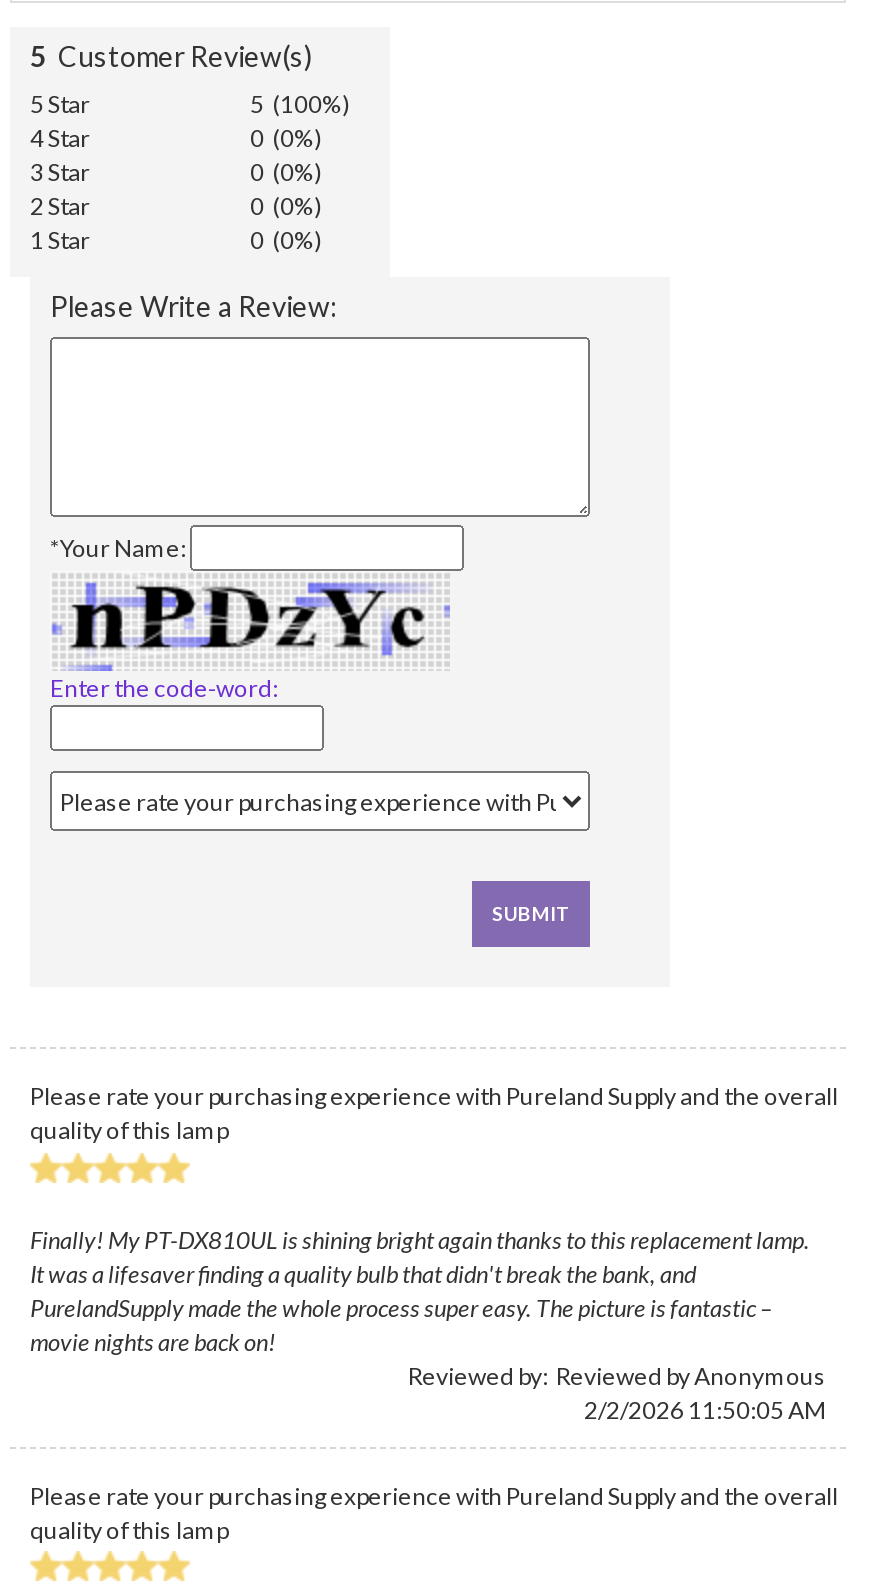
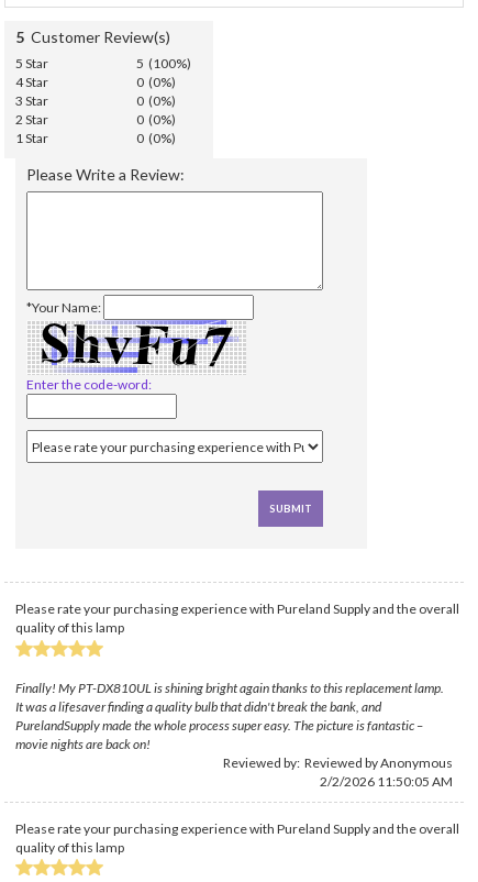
[50,569,450,669] [image] -> [27,319,245,374] [image]

